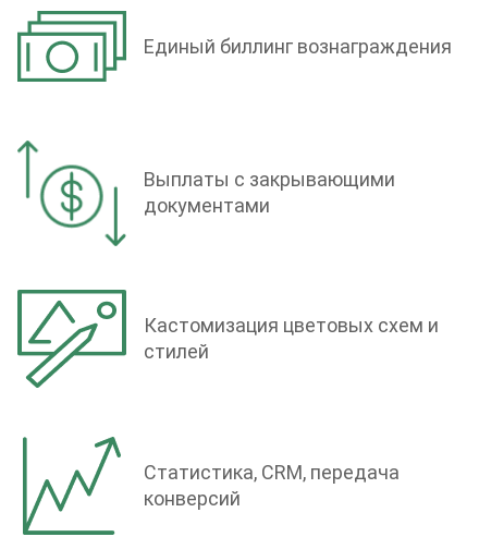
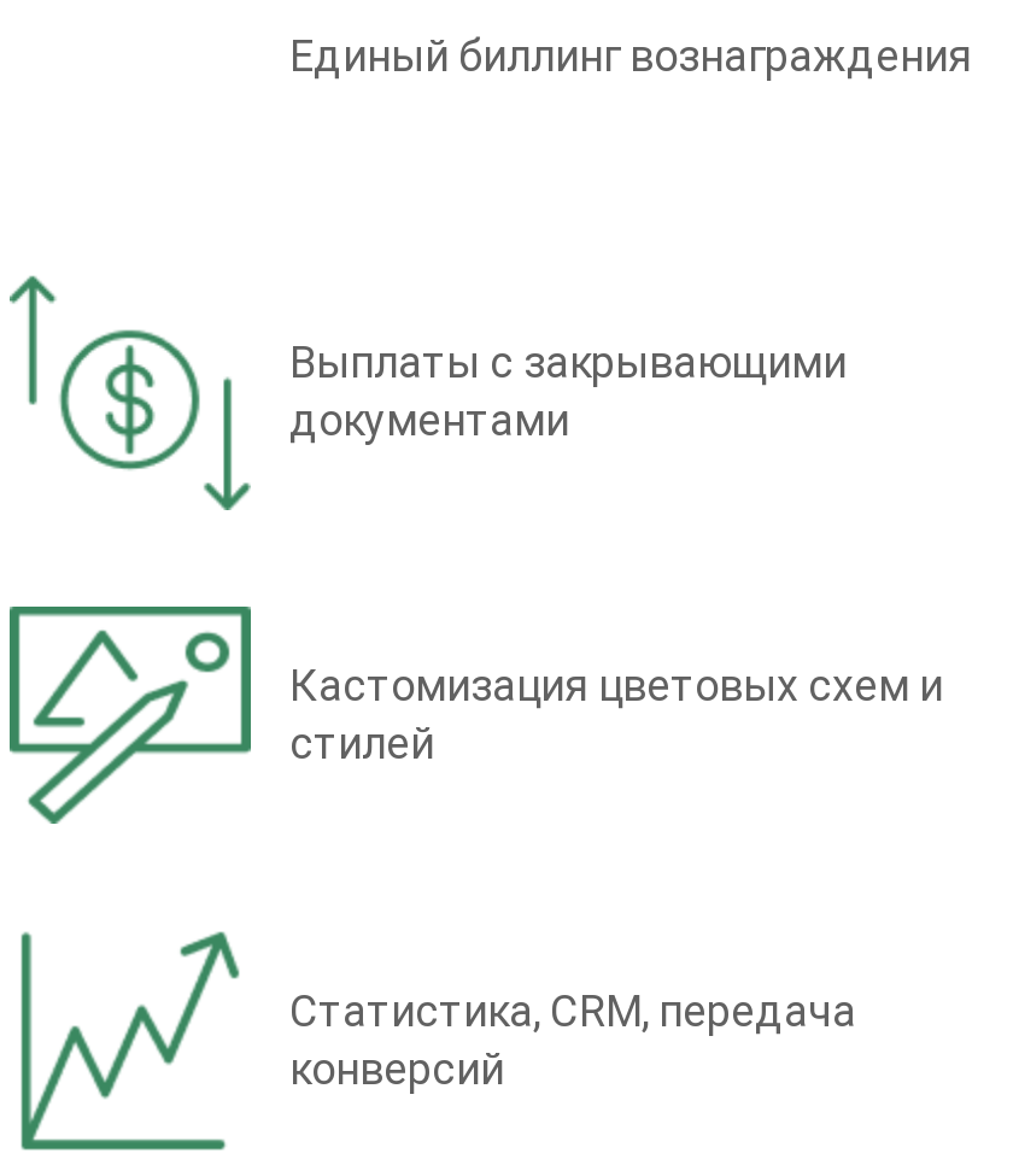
[16,10,127,83] [image] -> none

